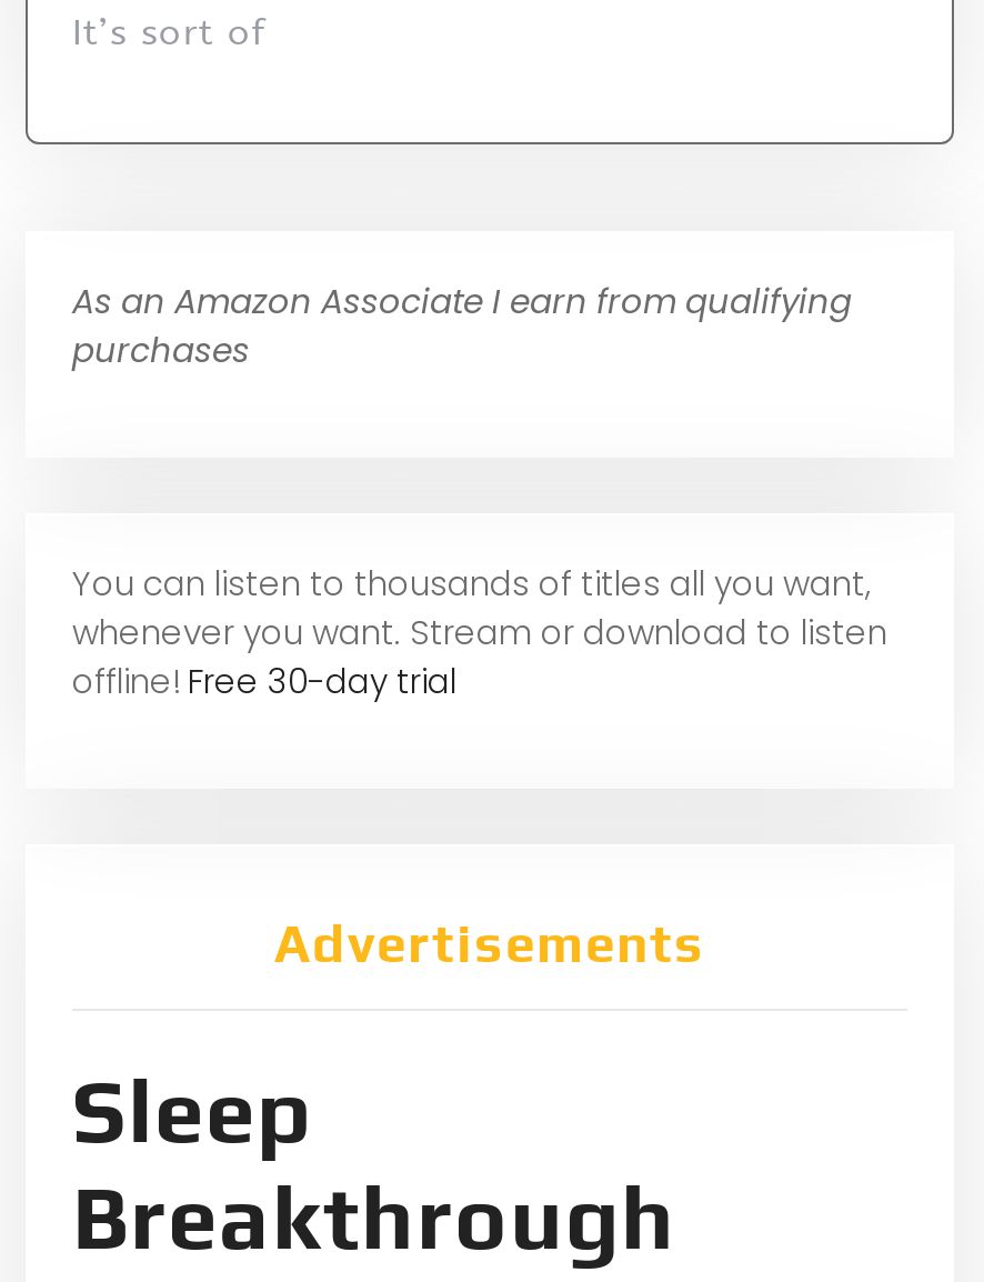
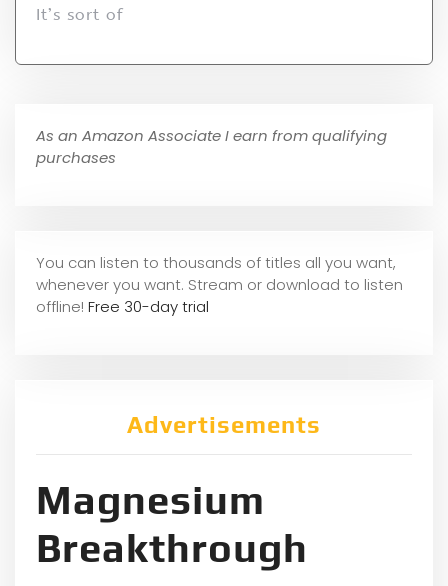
[72,1058,312,1161] Sleep -> [36,477,265,523] Magnesium

